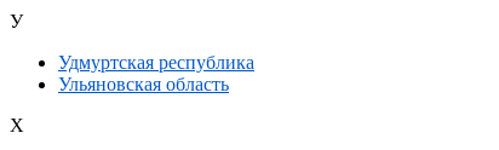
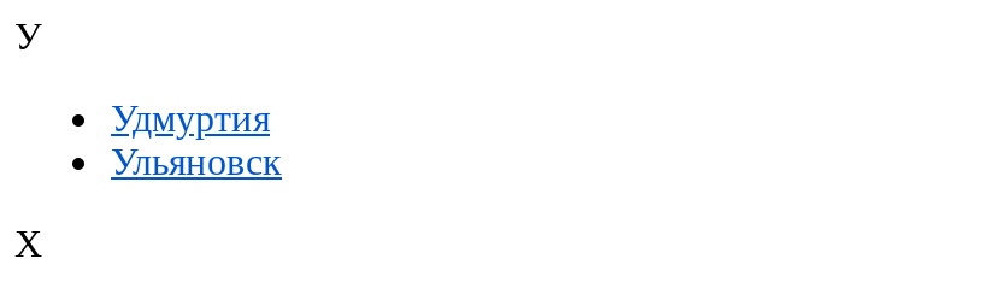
[58,52,254,95] Удмуртская республика | Ульяновская область -> [111,99,282,183] Удмуртия | Ульяновск

